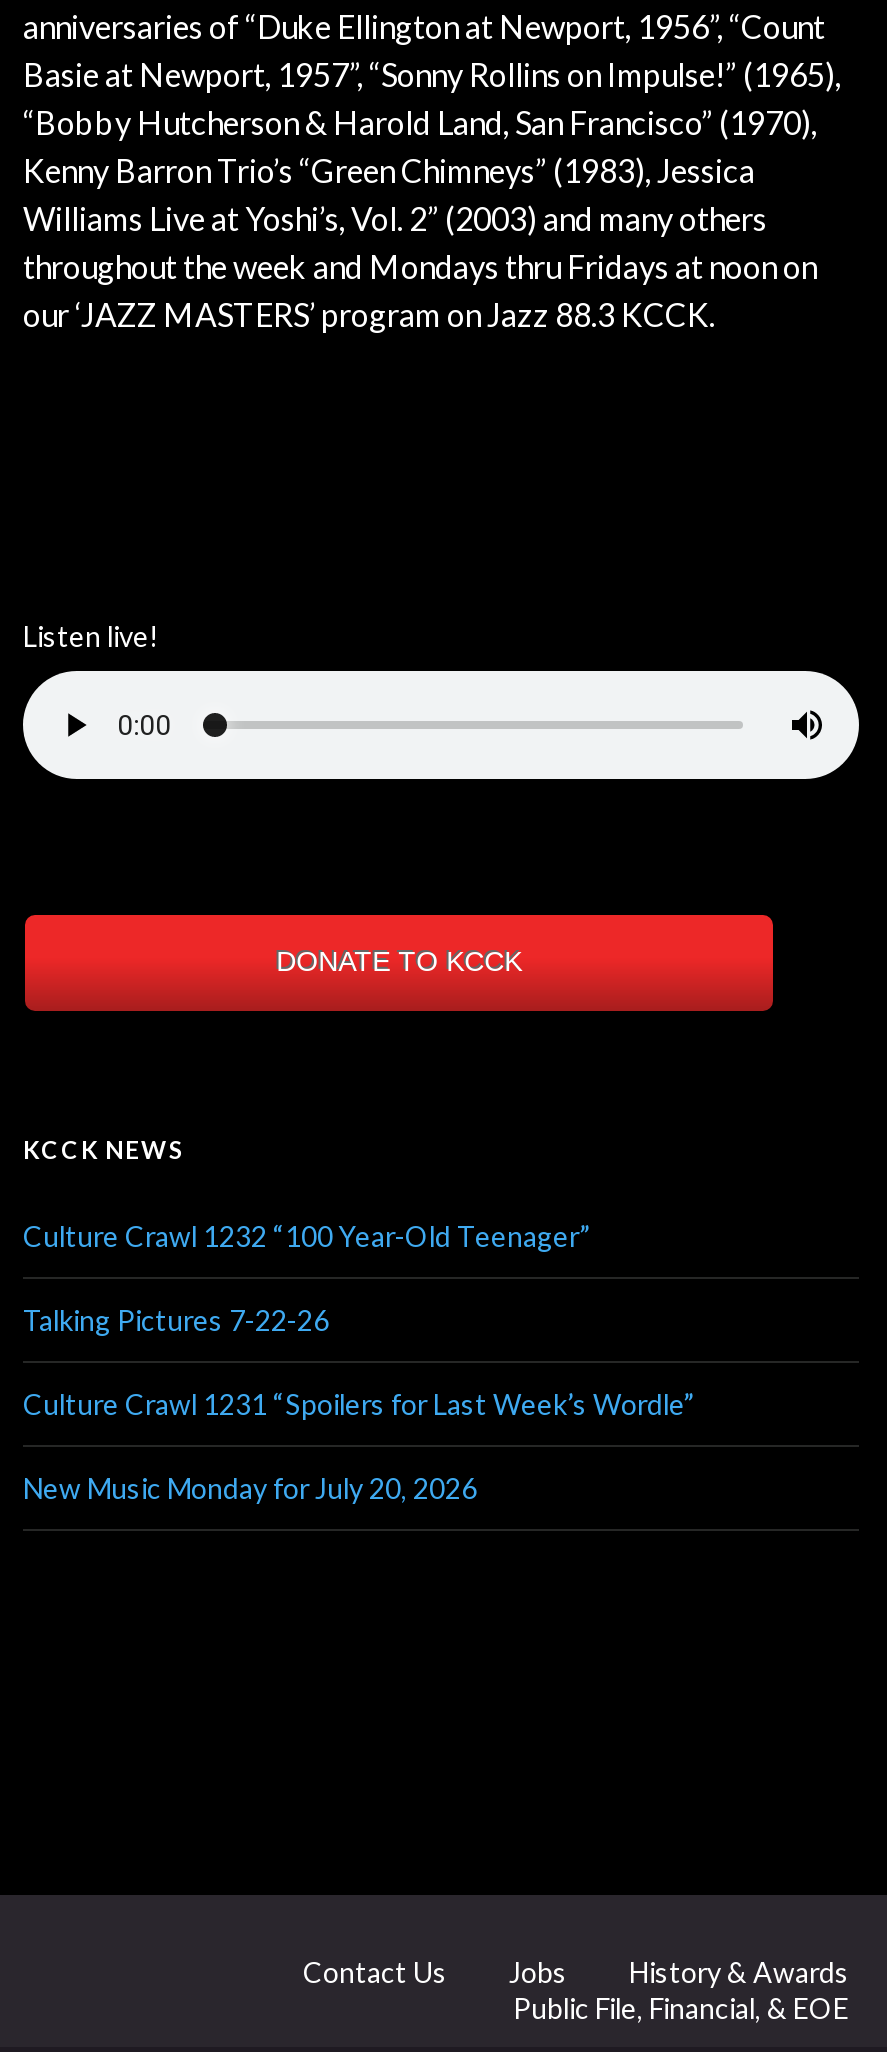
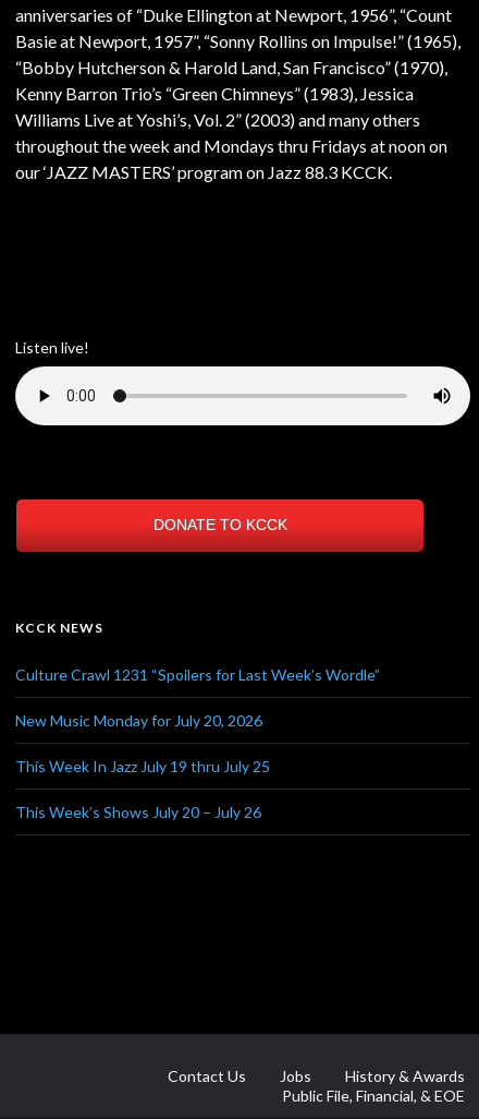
[23,1219,589,1337] Culture Crawl 1232 “100 Year-Old Teenager” | Talking Pictures 7-22-26 -> none
moved [23,1387,693,1505] -> [15,665,380,729]: Culture Crawl 1231 “Spoilers for Last Week’s Wordle” | New Music Monday for July 20, 2026
none -> [15,756,270,821] This Week In Jazz July 19 thru July 25 | This Week’s Shows July 20 – July 26

